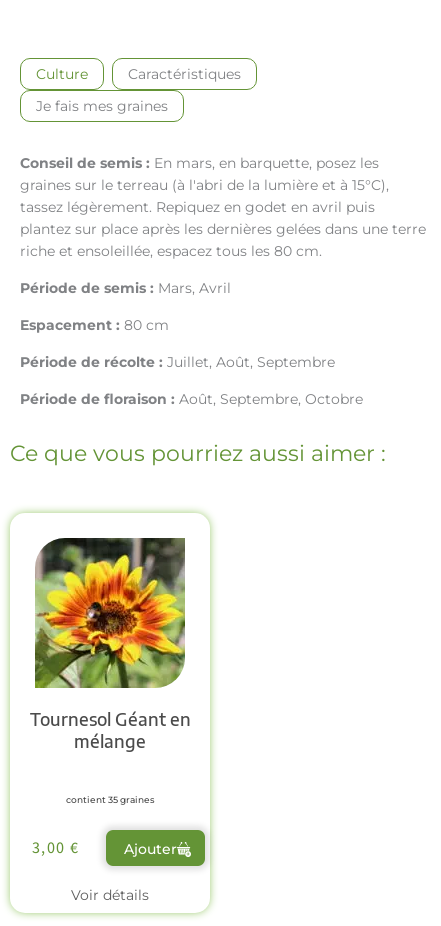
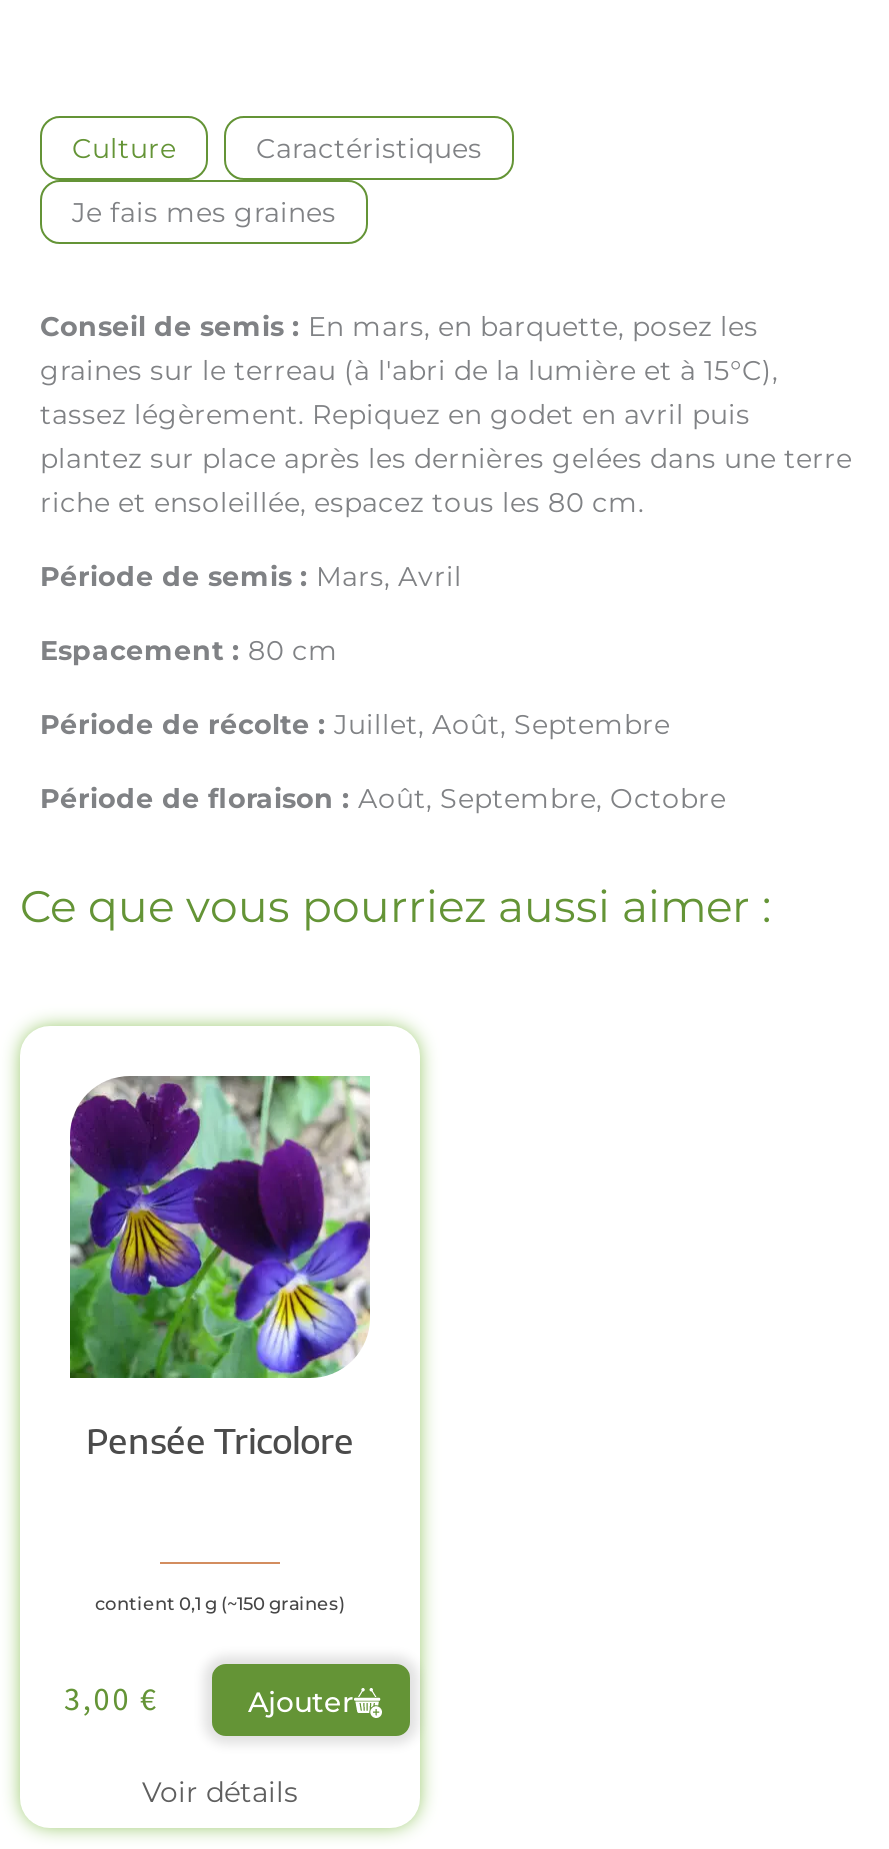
[29,537,190,752] [image] | Tournesol Géant en | mélange -> [68,1074,372,1462] [image] | Pensée Tricolore
[65,794,154,805] contient 35 graines -> [95,1592,345,1614] contient 0,1 g (~150 graines)

